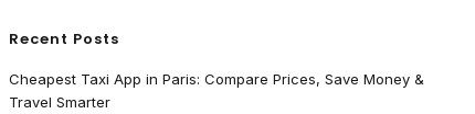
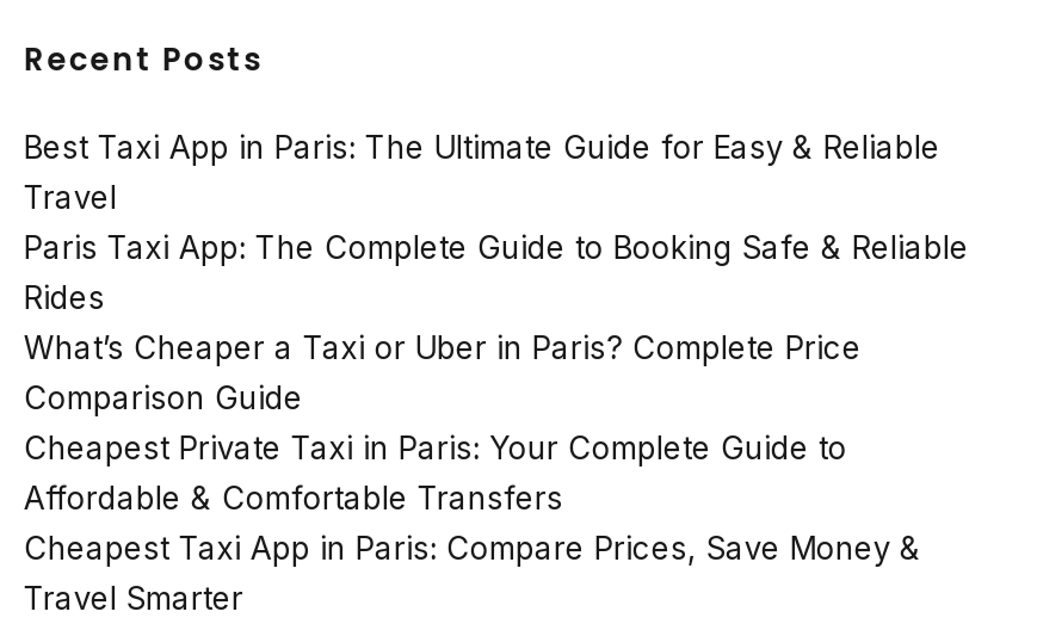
none -> [24,128,969,517] Best Taxi App in Paris: The Ultimate Guide for Easy & Reliable | Travel | Paris Taxi App: The Complete Guide to Booking Safe & Reliable | Rides | What’s Cheaper a Taxi or Uber in Paris? Complete Price | Comparison Guide | Cheapest Private Taxi in Paris: Your Complete Guide to | Affordable & Comfortable Transfers

